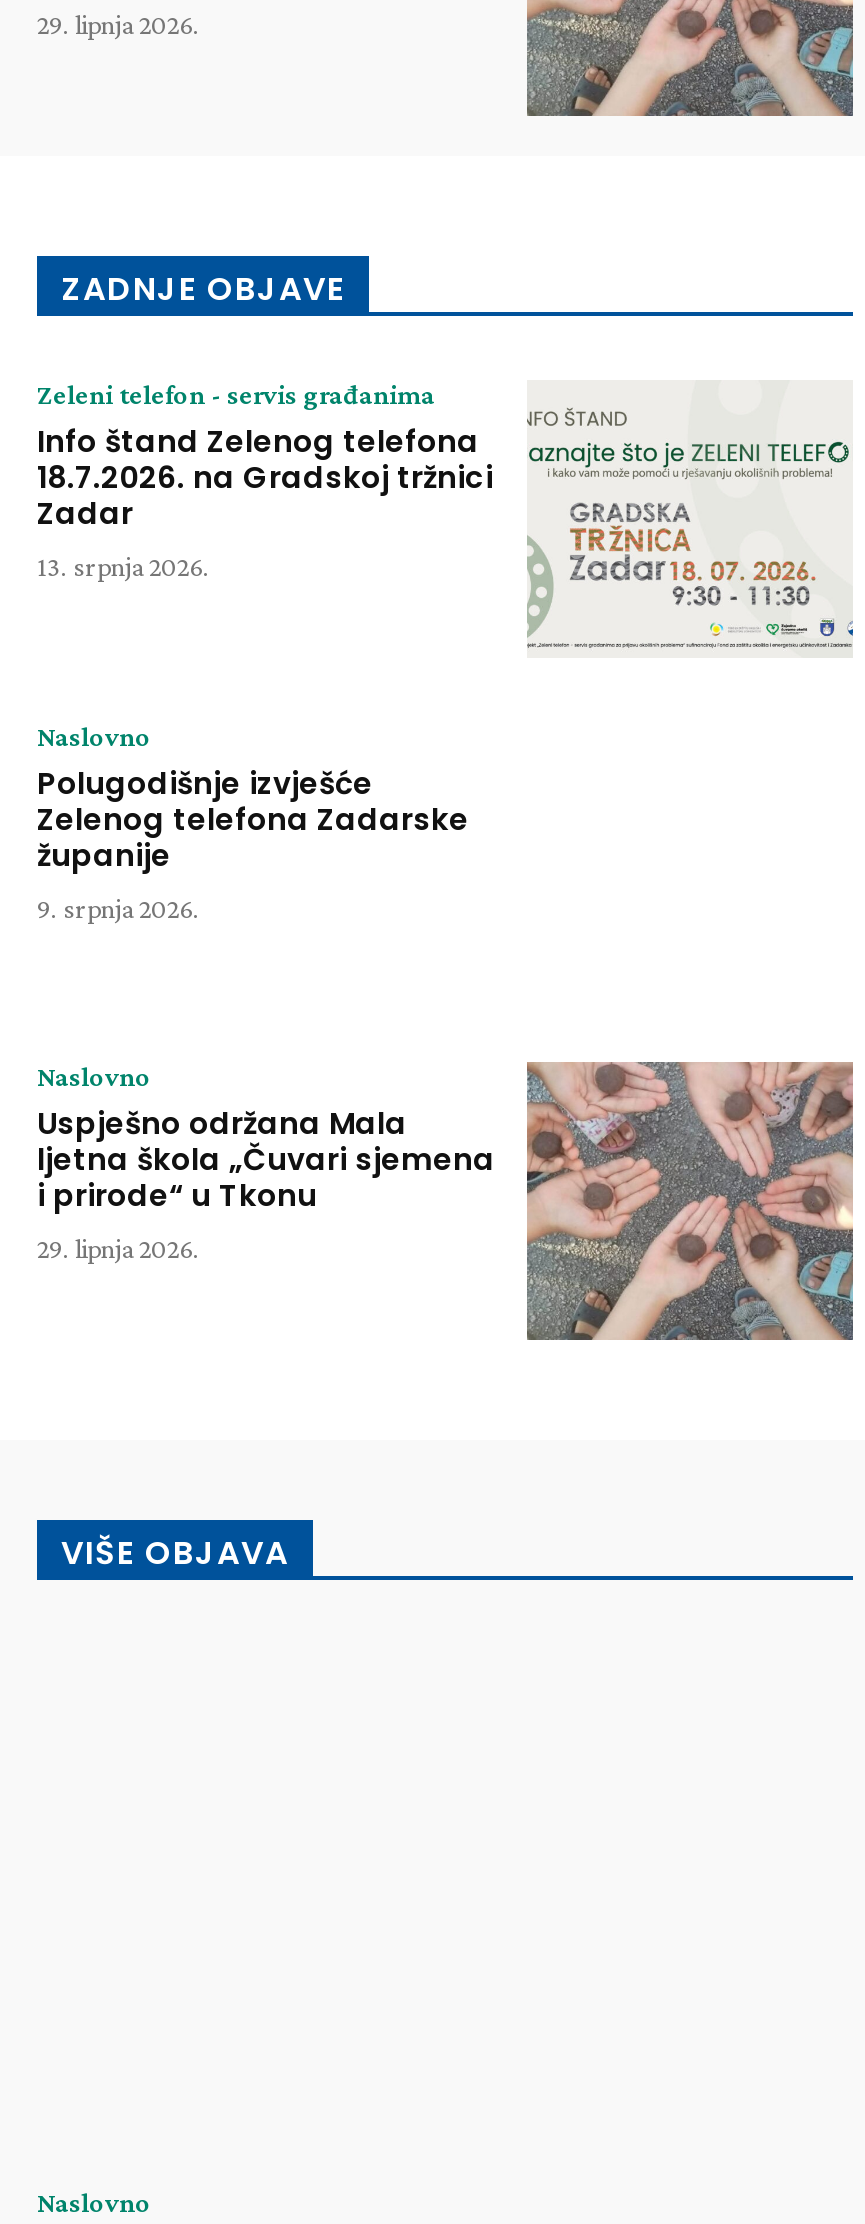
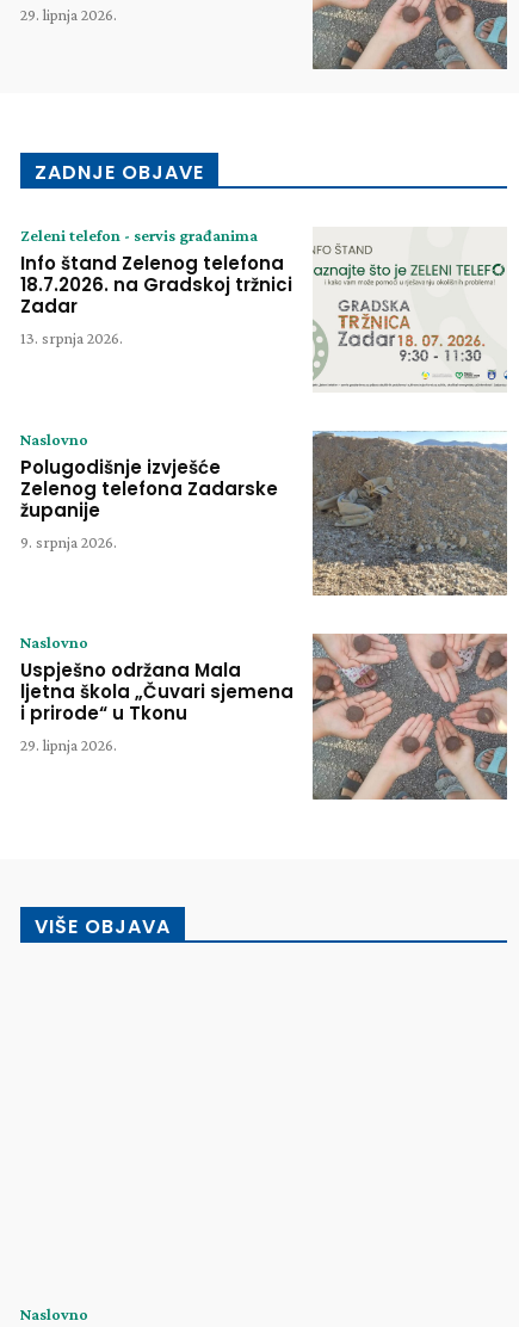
none -> [311,430,508,597] [image]

